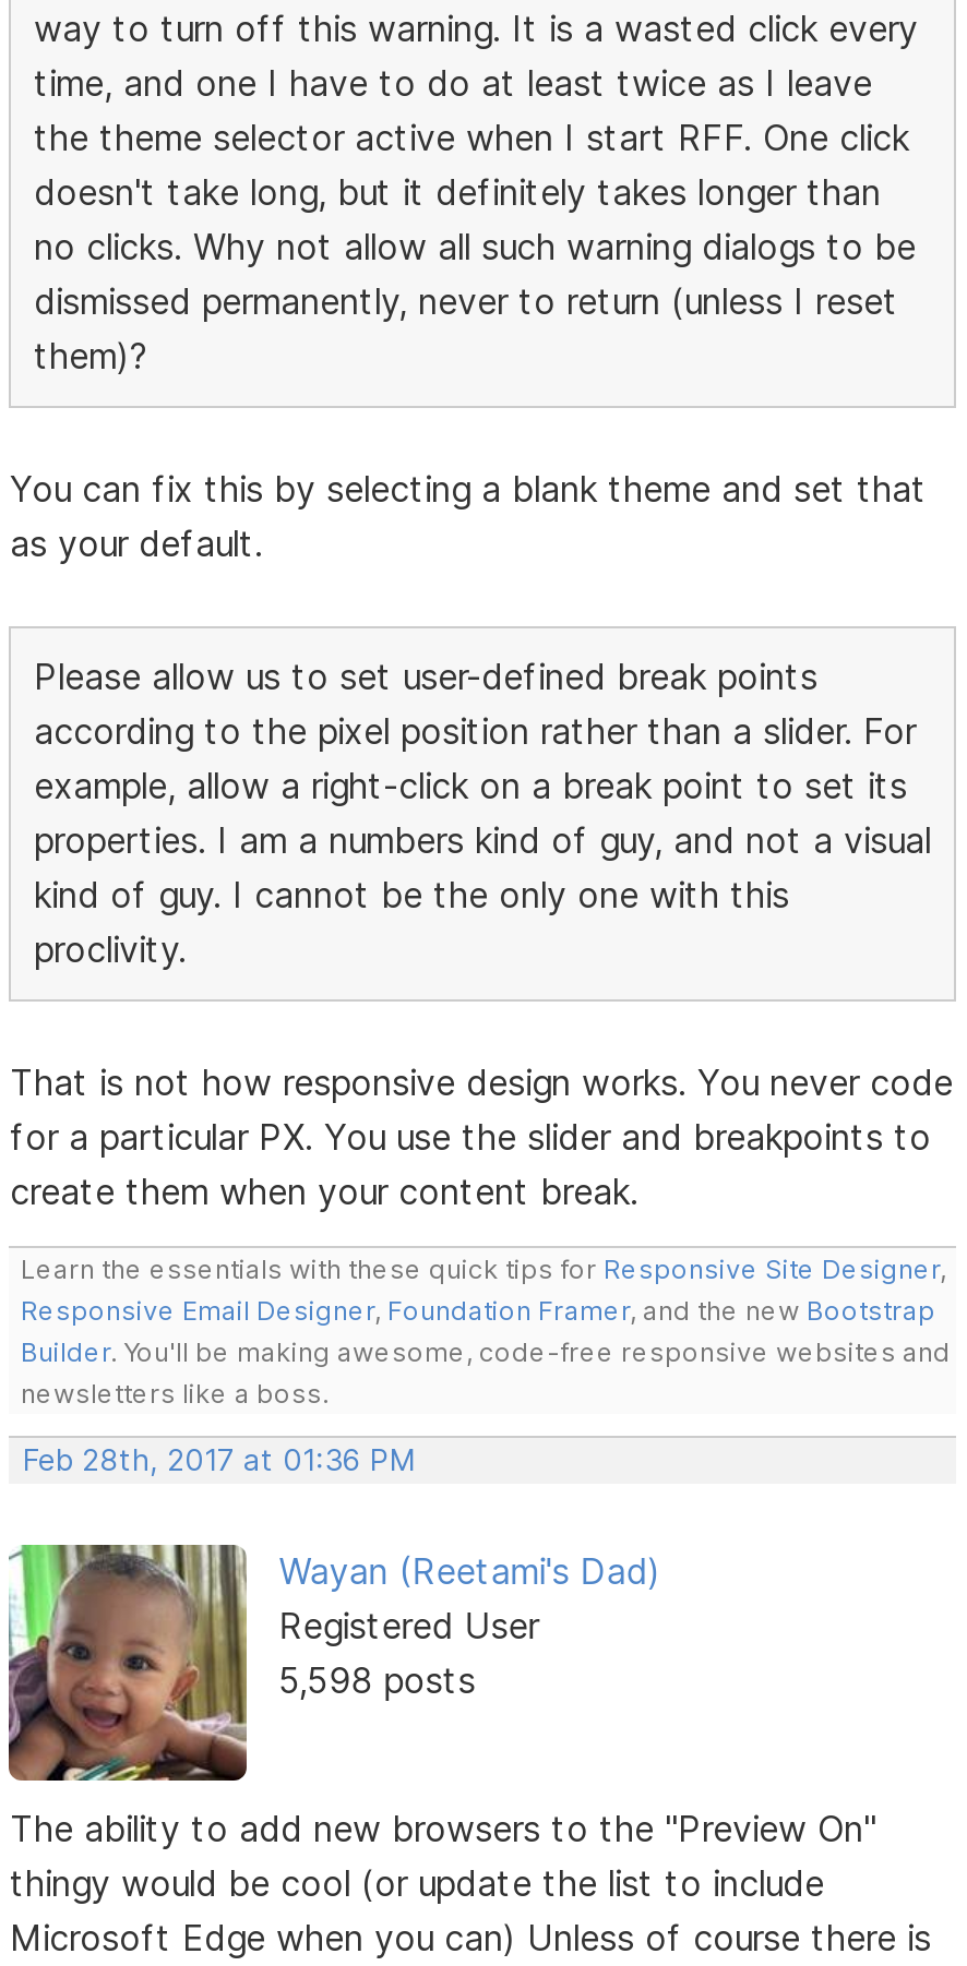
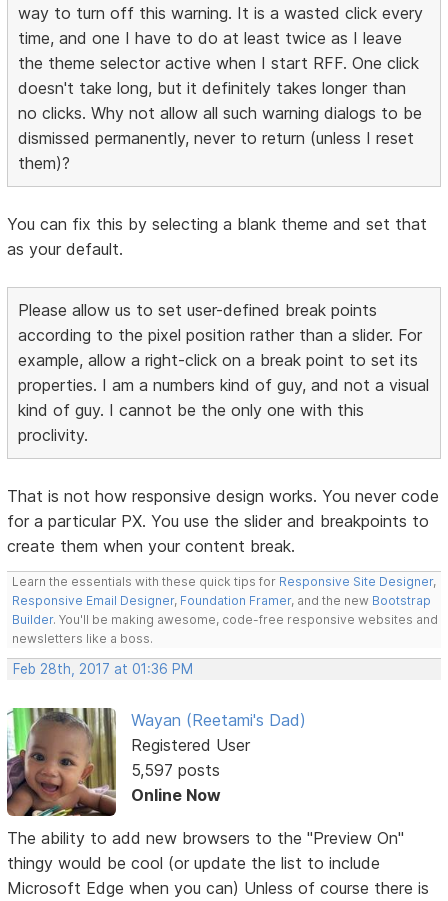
[279,1658,475,1701] 5,598 posts -> [131,760,221,805] 5,597 posts | Online Now

